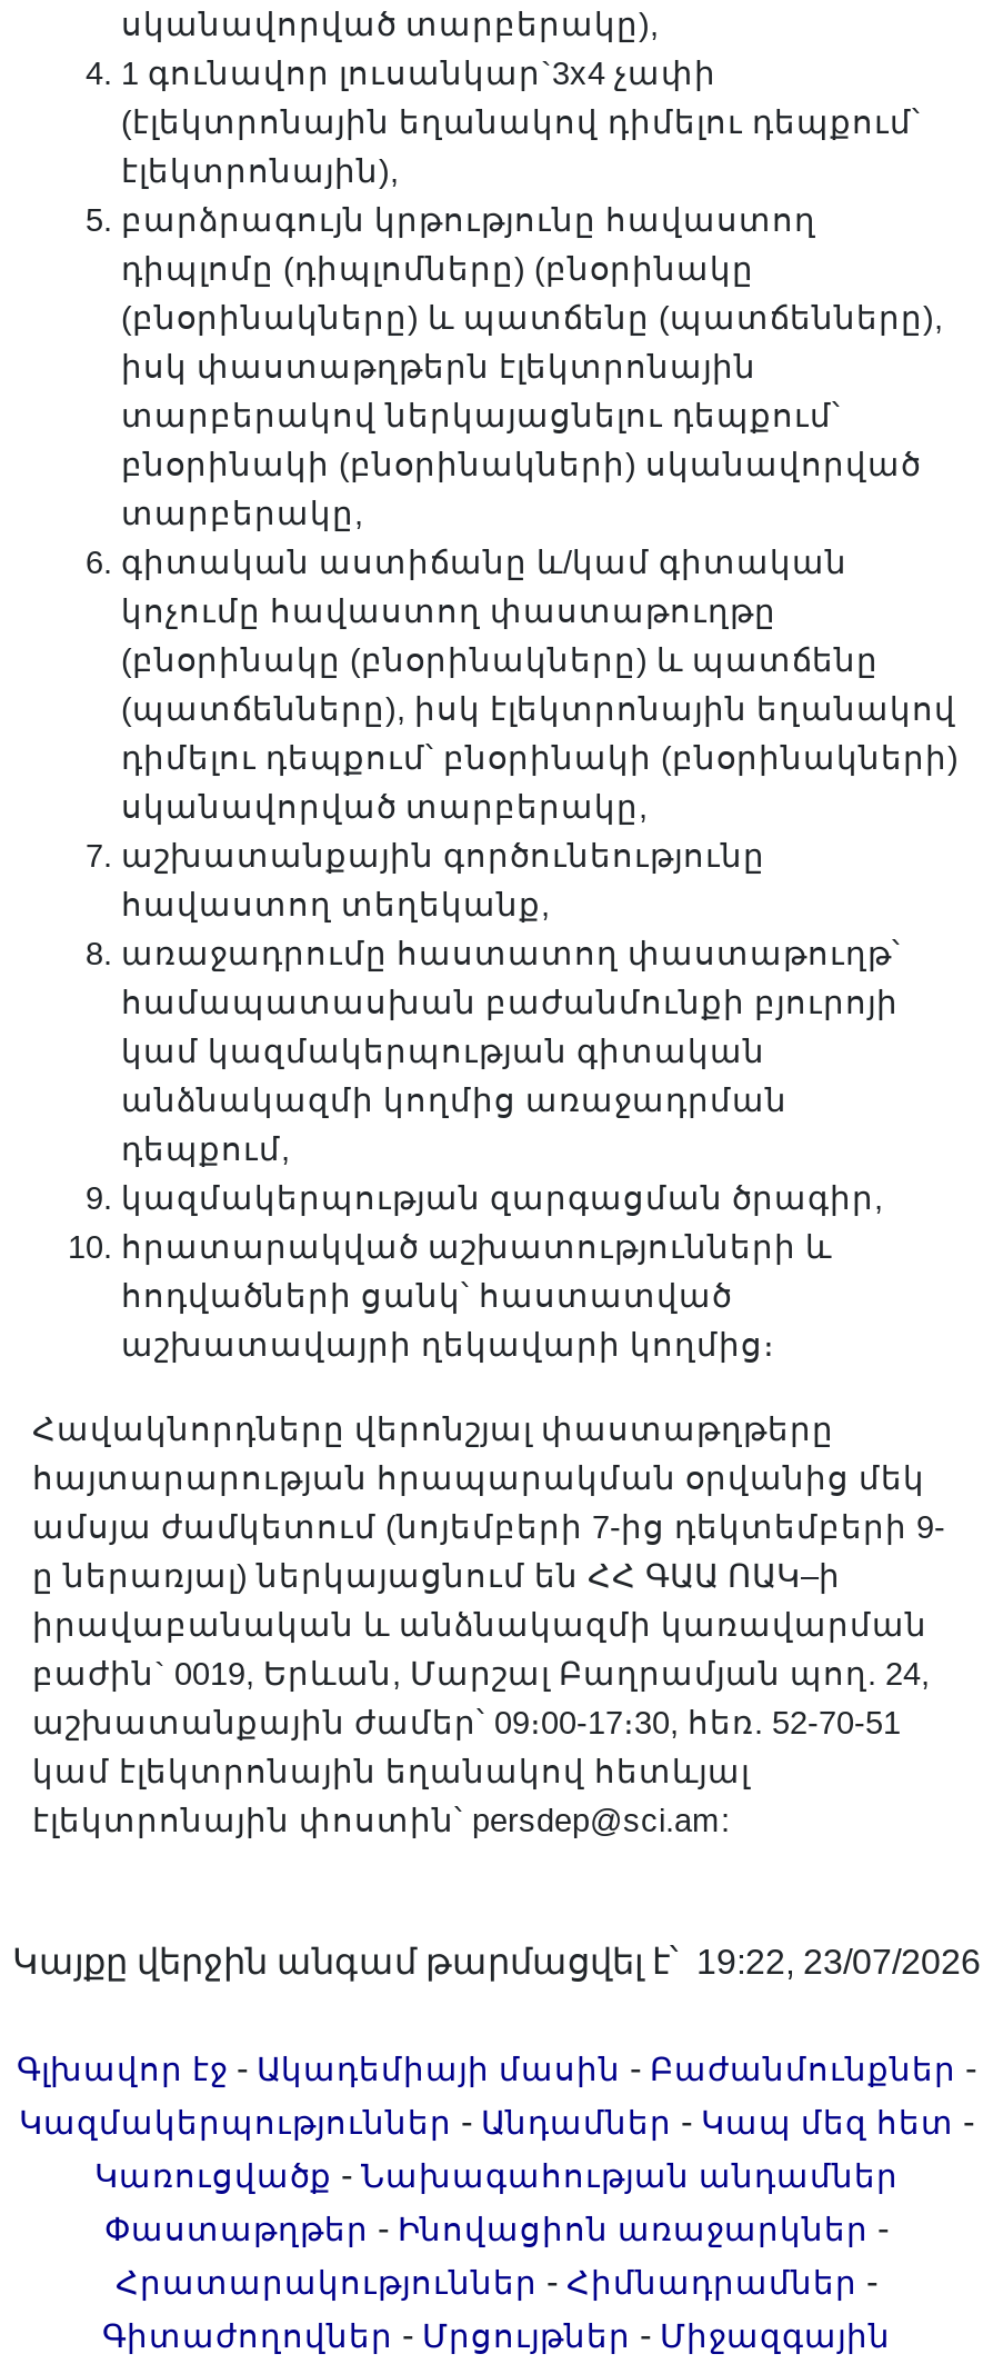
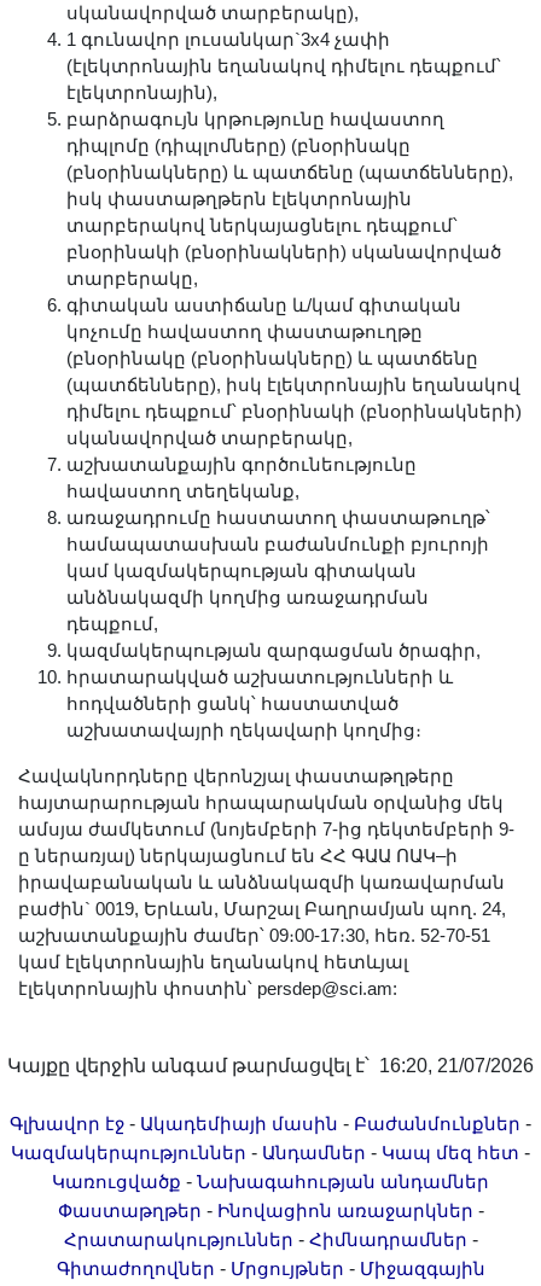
[12,1943,981,1981] Կայքը վերջին անգամ թարմացվել է՝ 19:22, 23/07/2026 -> [7,1055,534,1076] Կայքը վերջին անգամ թարմացվել է՝ 16:20, 21/07/2026

